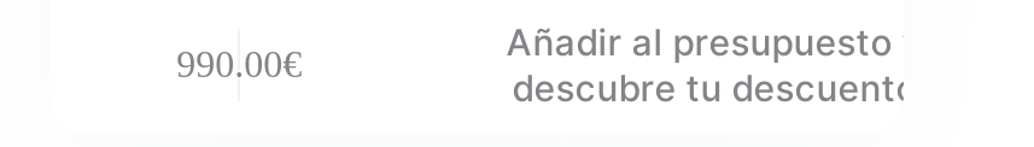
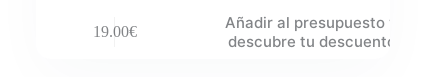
[176,45,302,86] 990.00€ -> [93,23,137,40] 19.00€

